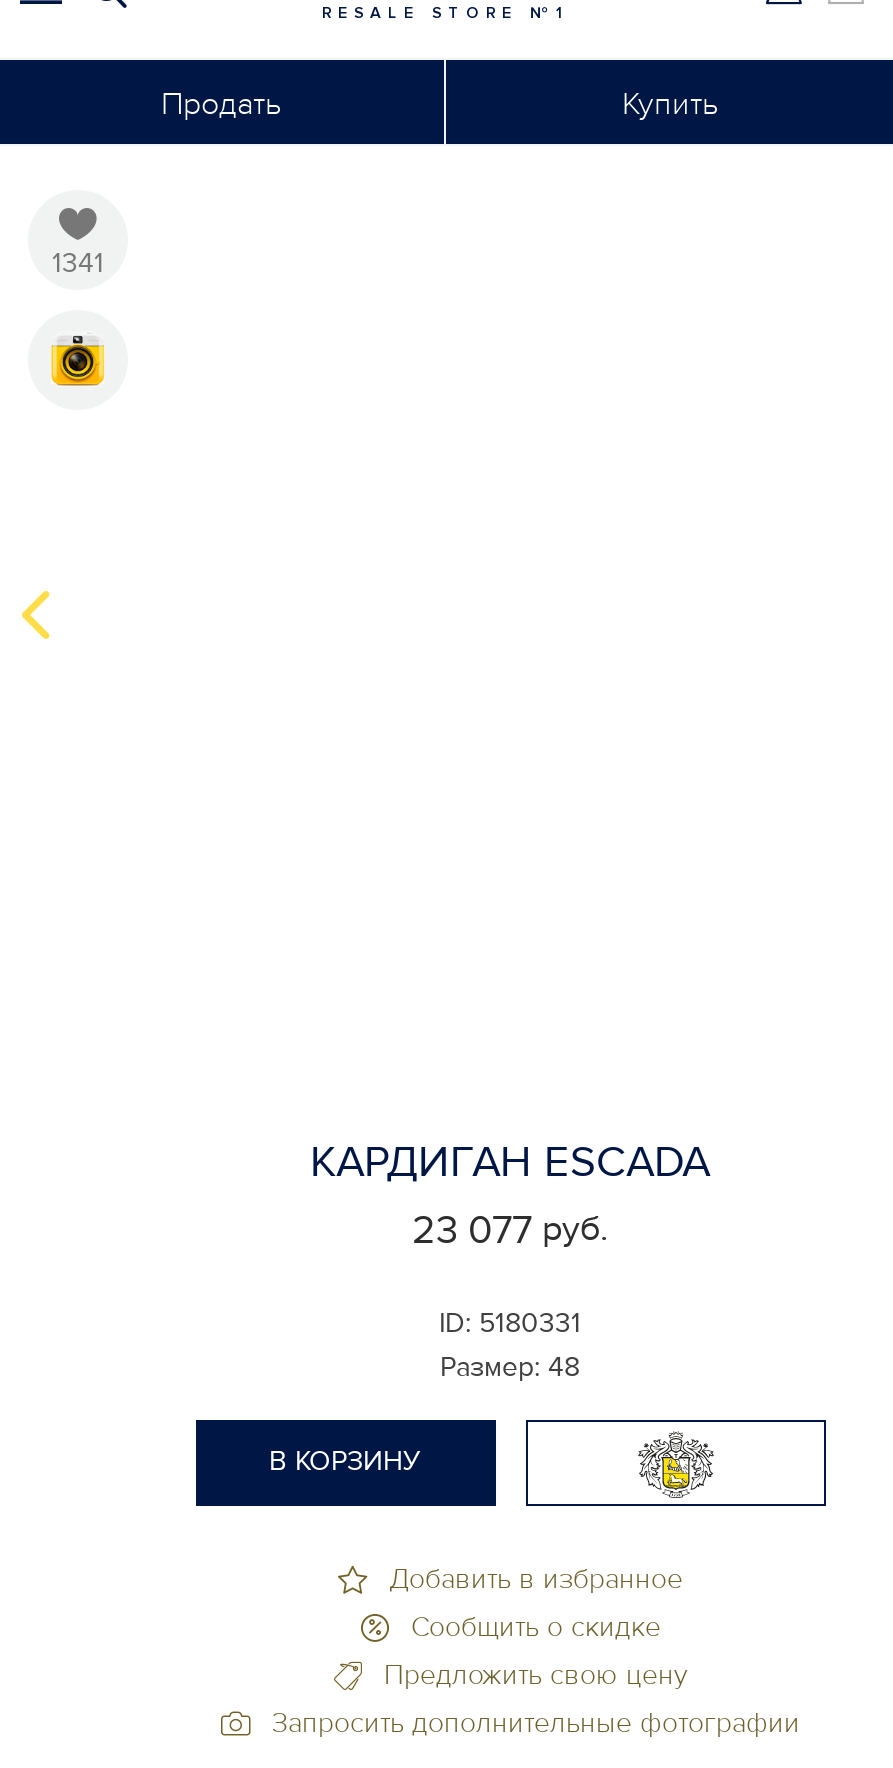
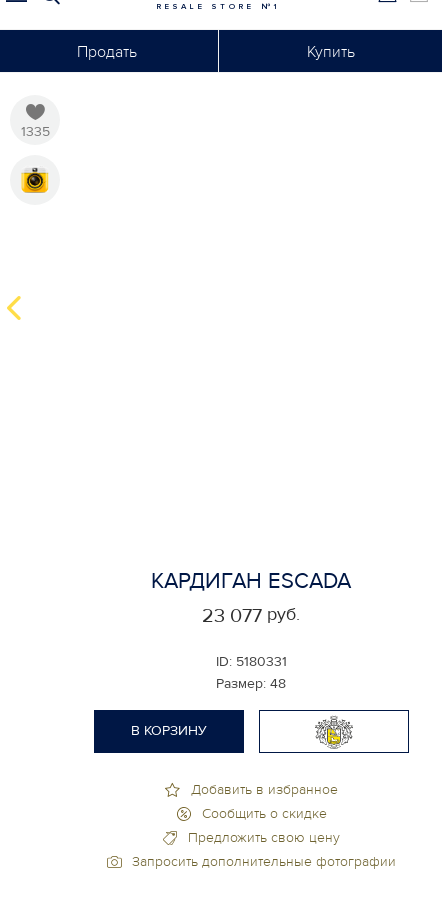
[52,246,104,280] 1341 -> [20,123,49,140] 1335

